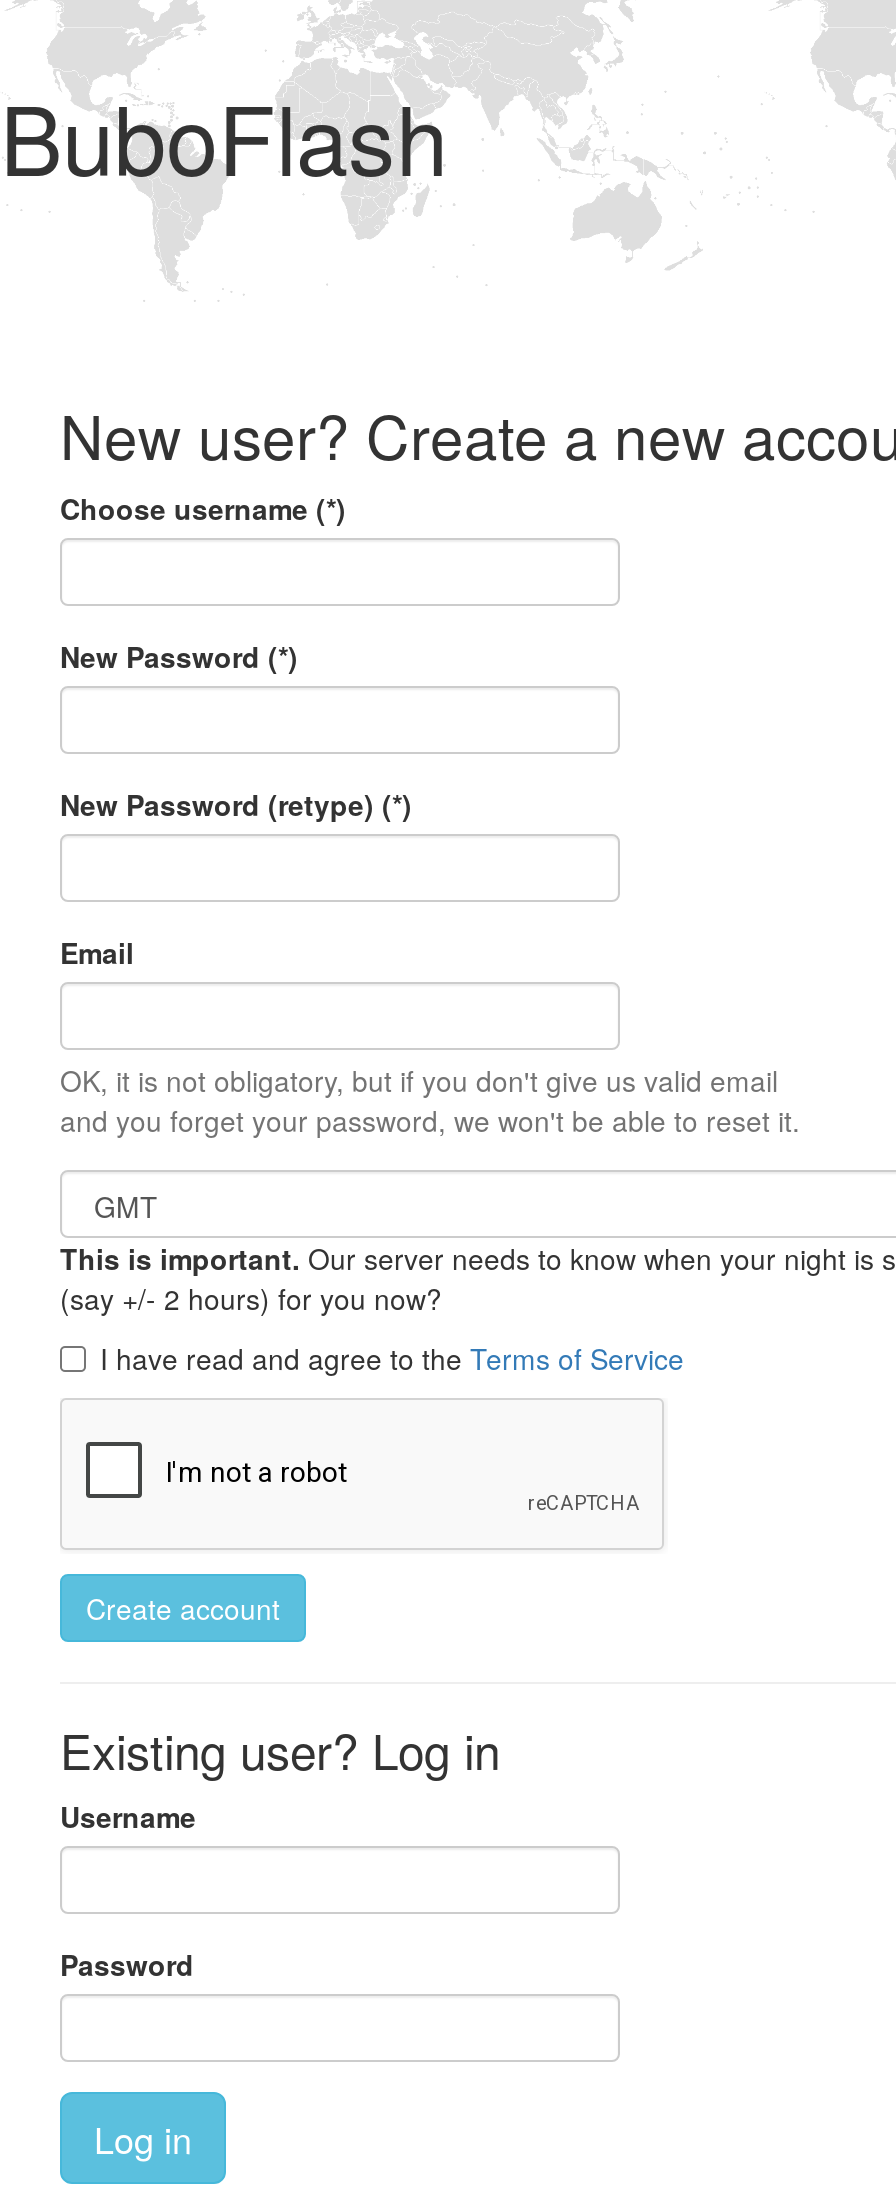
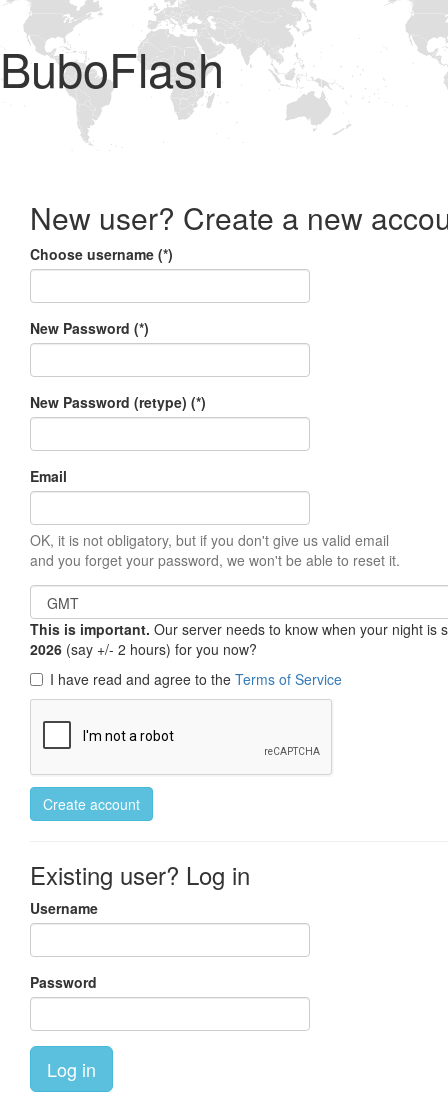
[60,1278,442,1318] (say +/- 2 hours) for you now? -> [30,639,257,659] 2026 (say +/- 2 hours) for you now?

